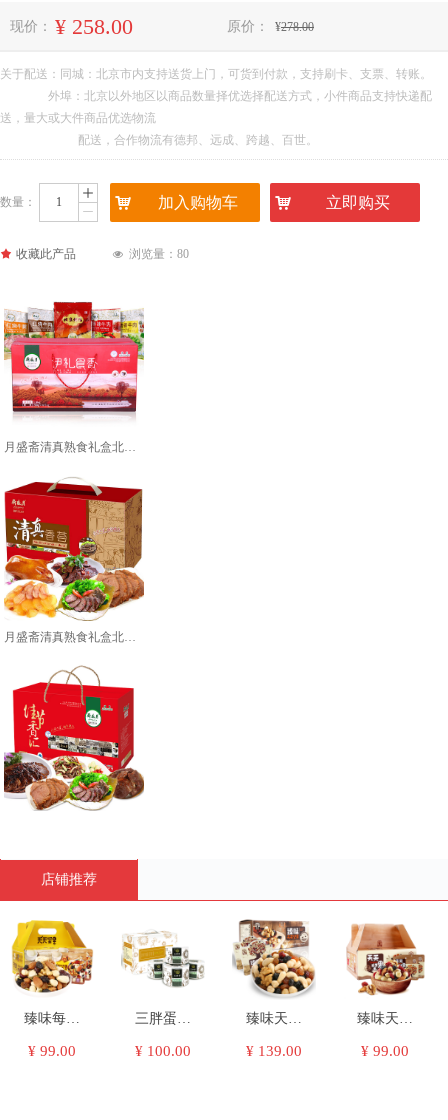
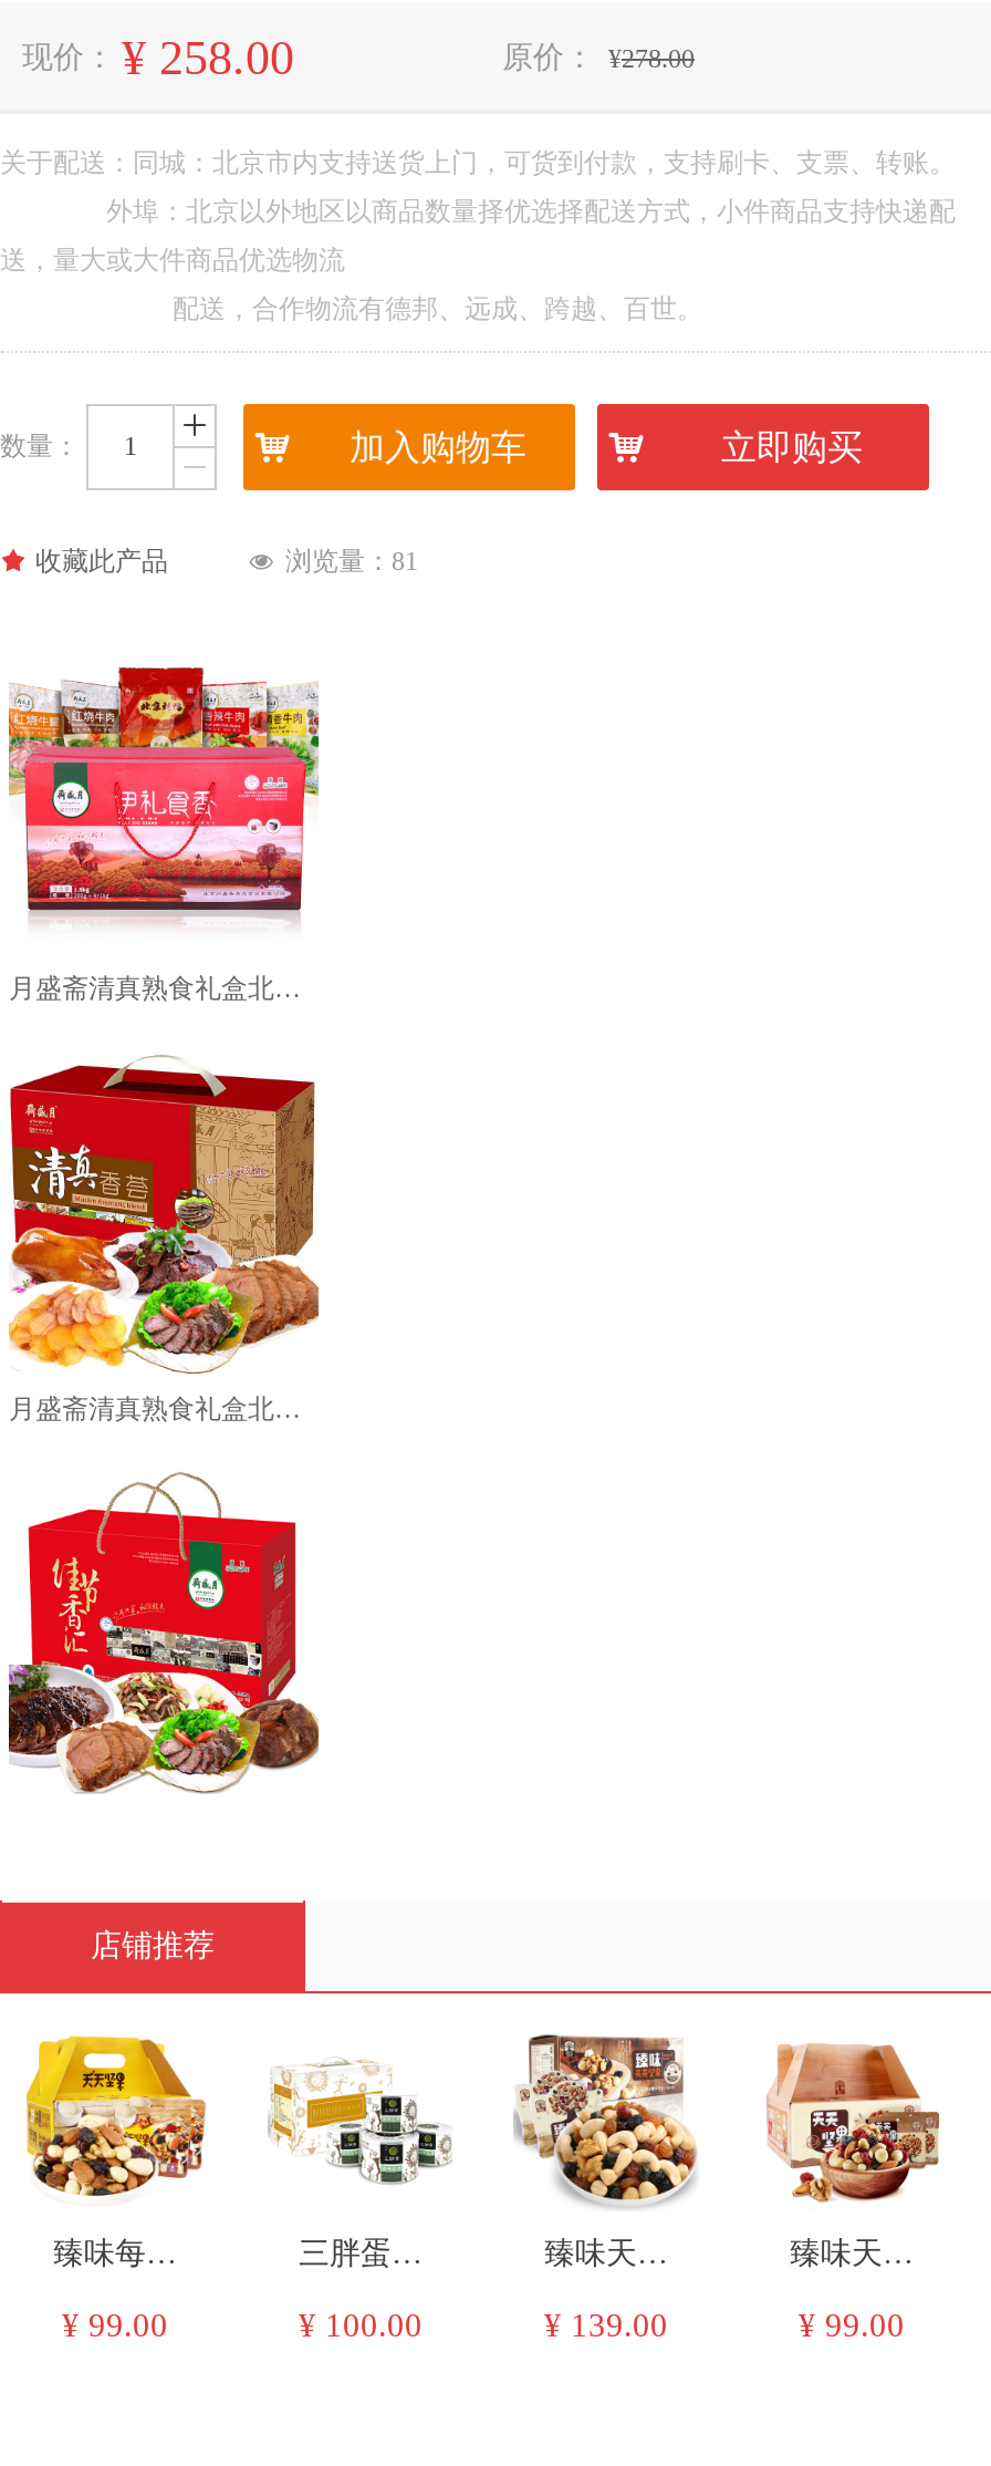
[112,247,189,261] 넶 浏览量：80 -> [248,546,418,577] 넶 浏览量：81

